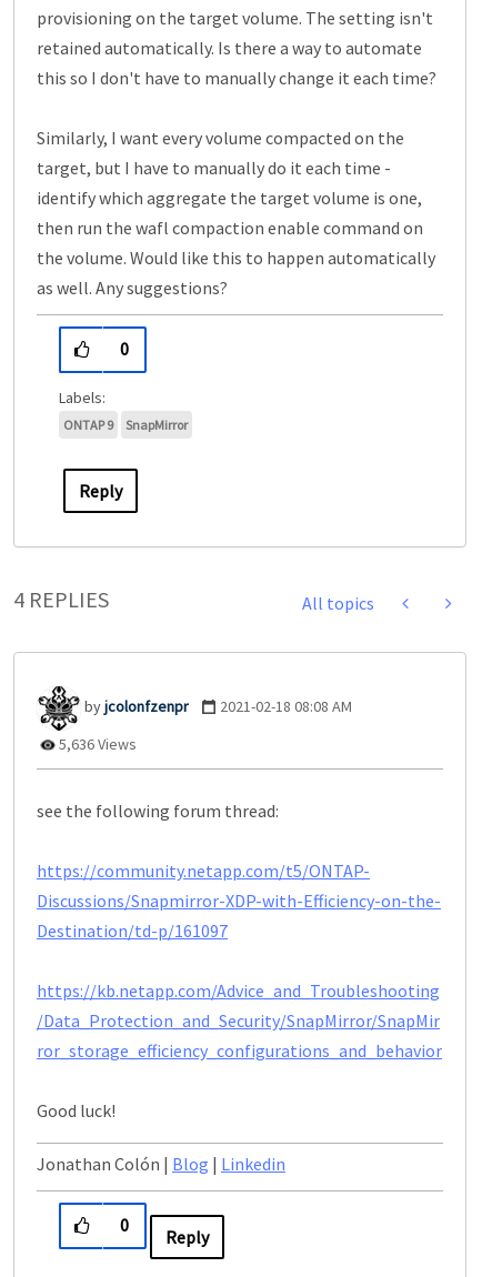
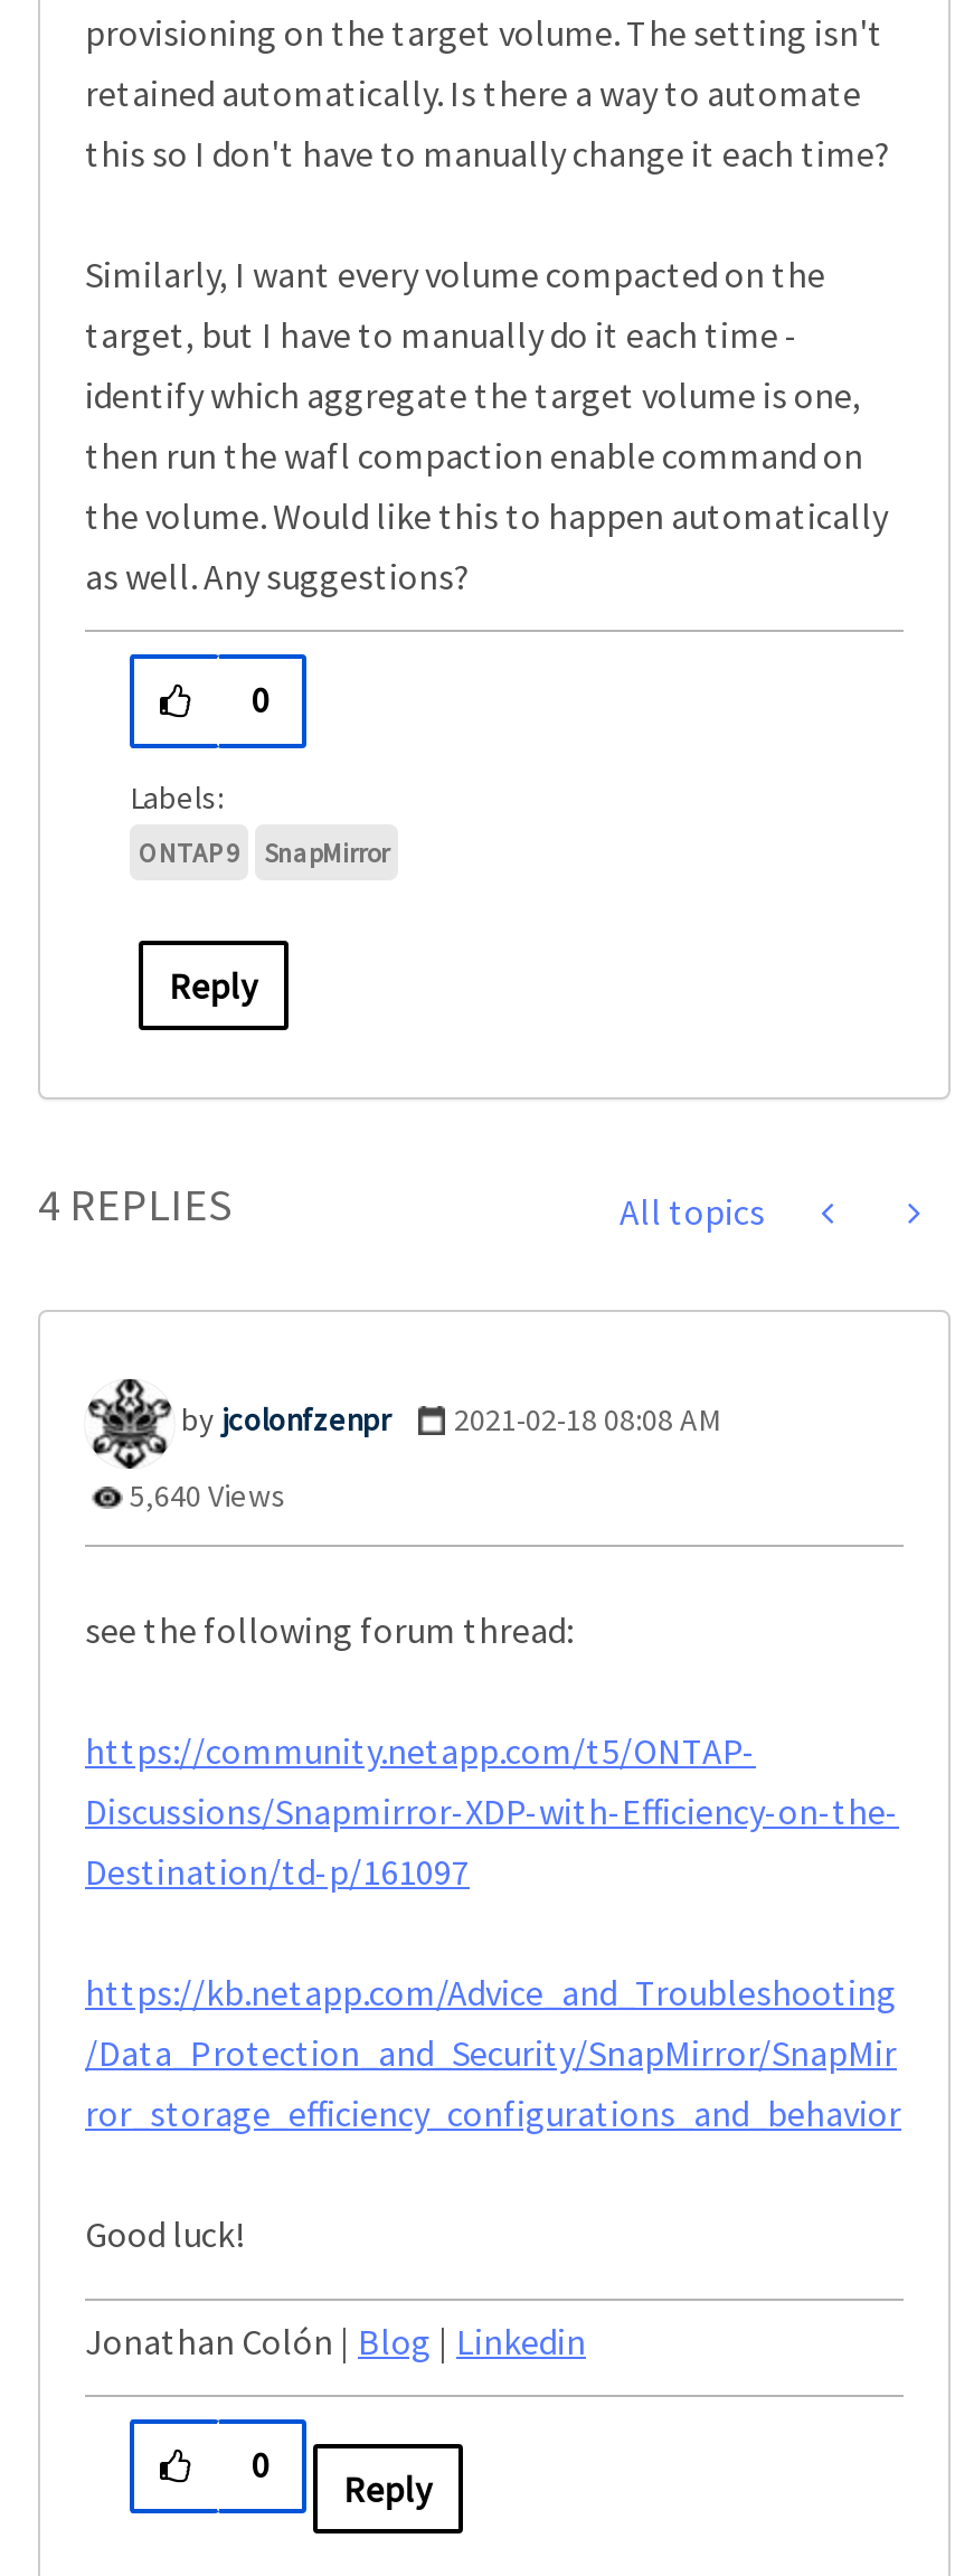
[56,734,137,754] 5,636 Views -> [123,1475,286,1516] 5,640 Views

